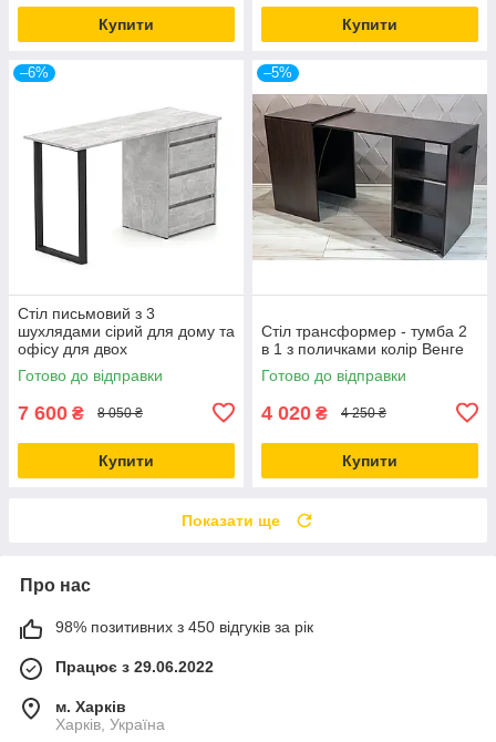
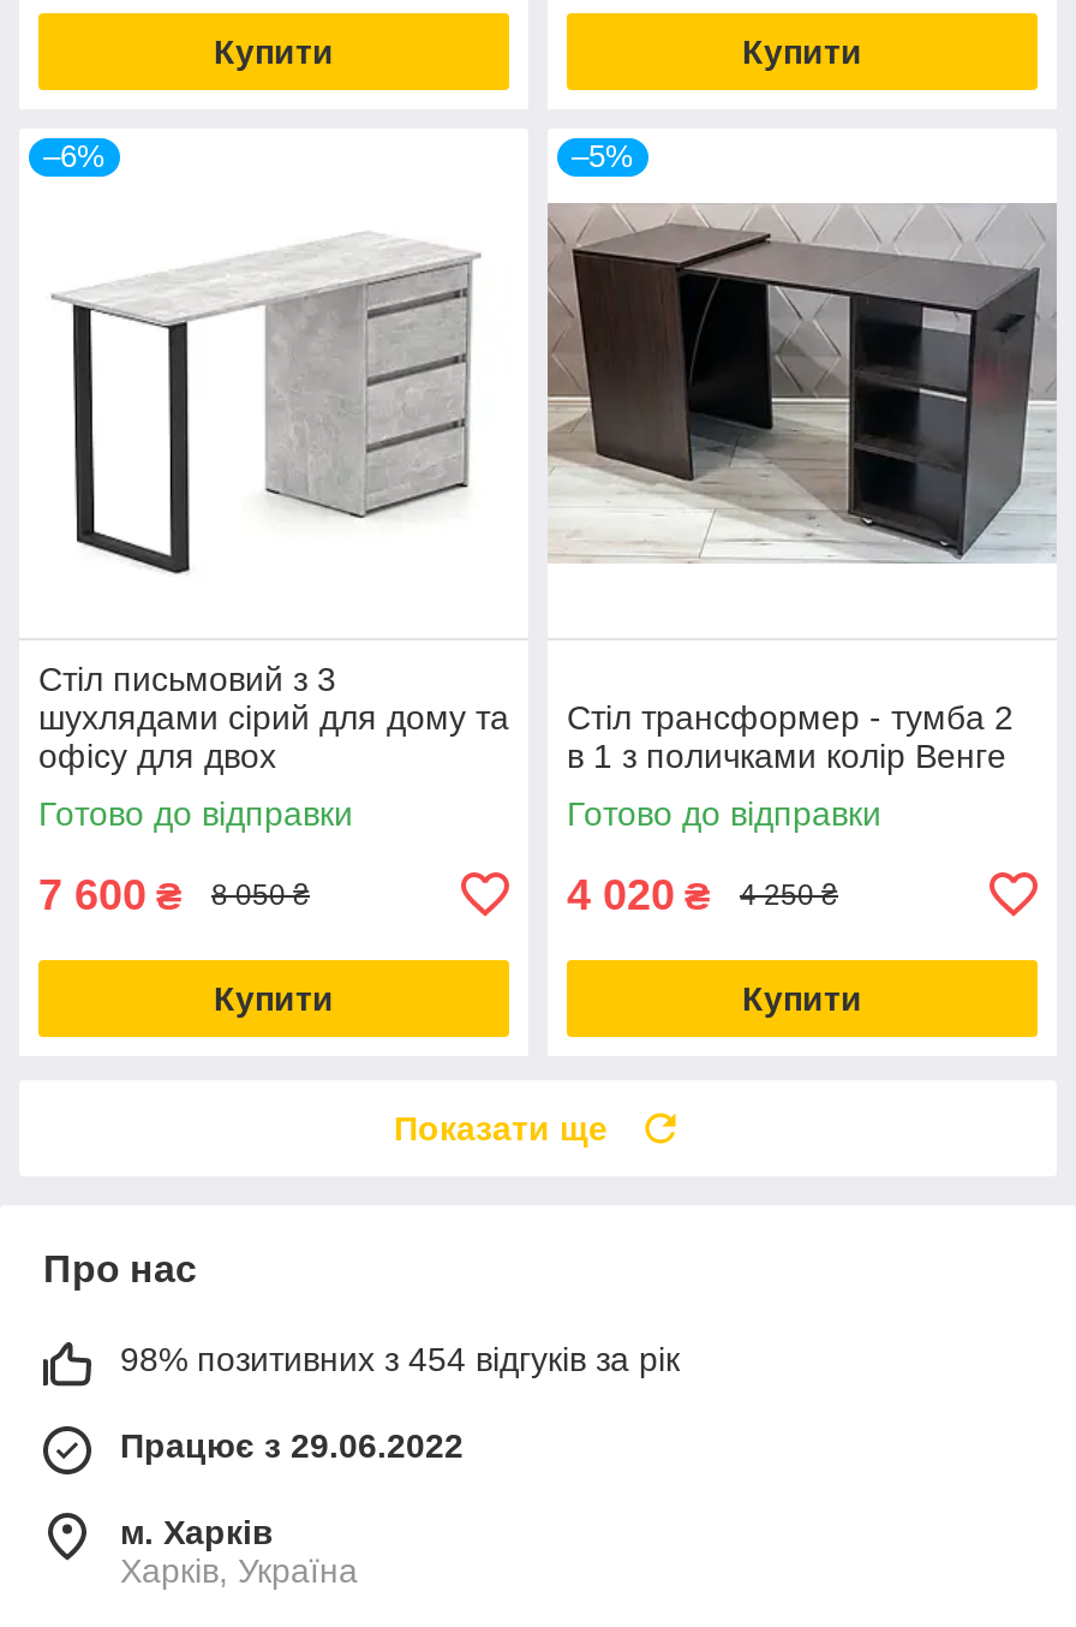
[55,618,313,635] 98% позитивних з 450 відгуків за рік -> [120,1339,680,1378] 98% позитивних з 454 відгуків за рік

